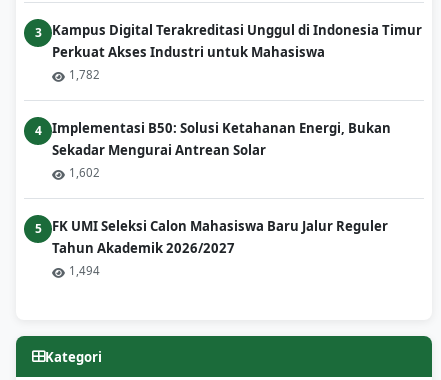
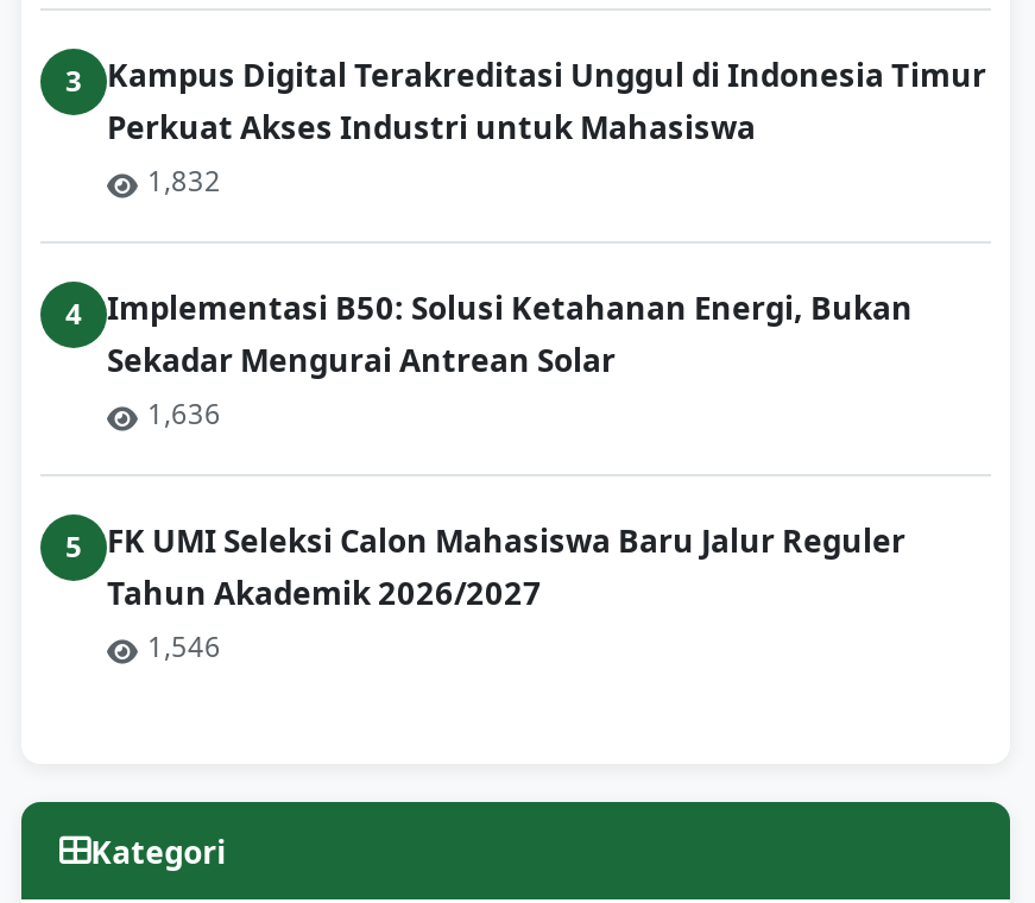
[69,67,100,82] 1,782 -> [147,163,221,199] 1,832
[69,165,100,180] 1,602 -> [147,396,221,432] 1,636
[69,263,100,278] 1,494 -> [147,629,221,665] 1,546

